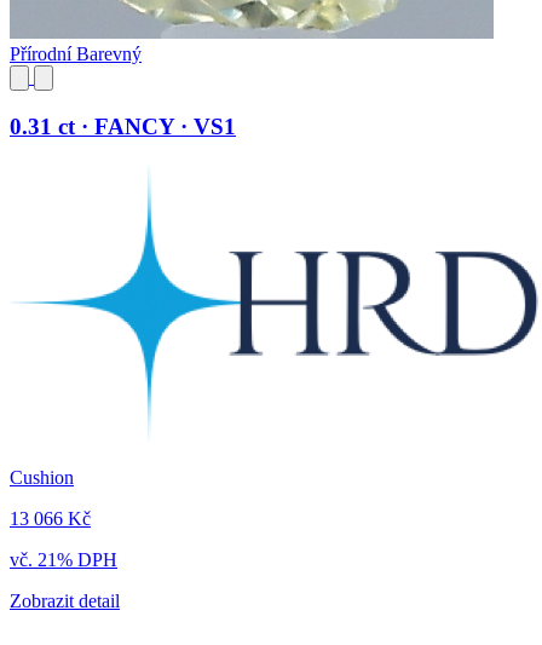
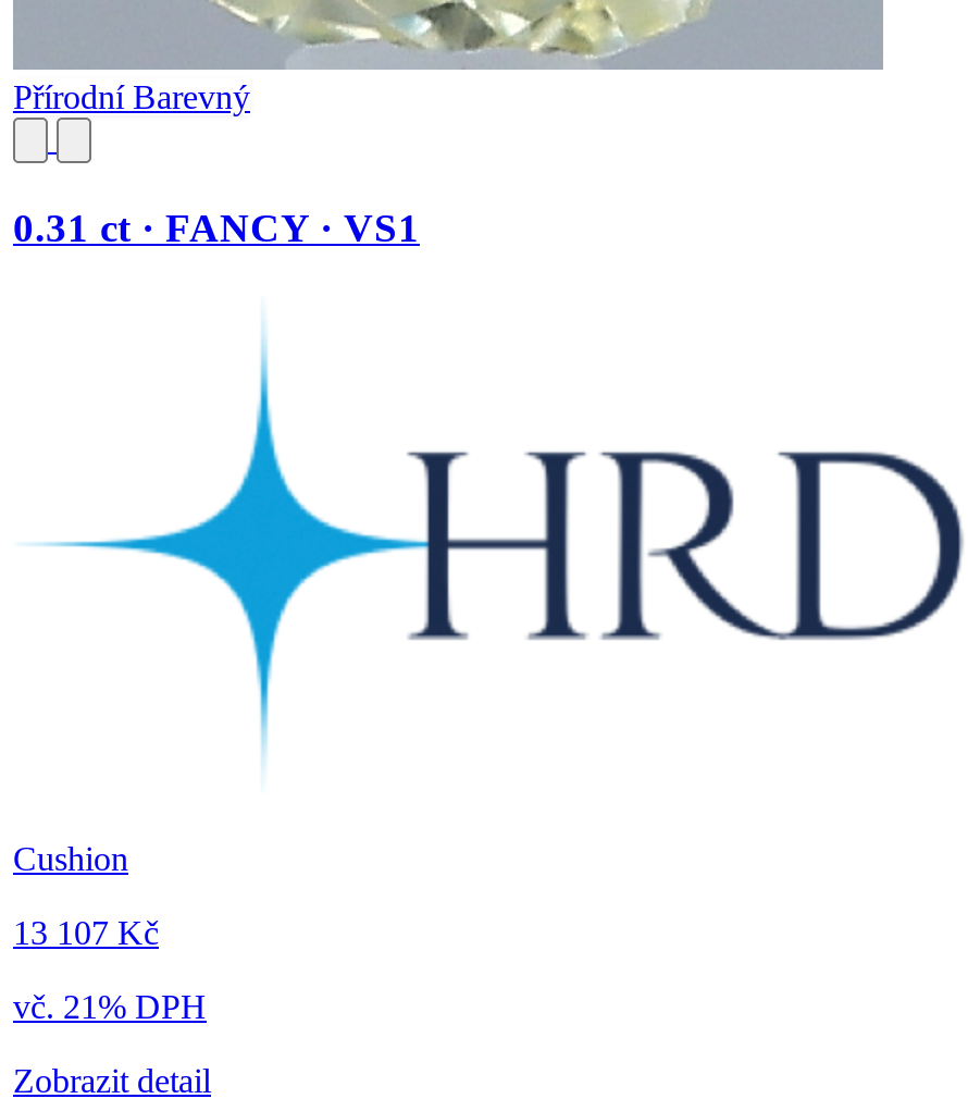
[10,509,91,529] 13 066 Kč -> [13,915,159,952] 13 107 Kč

